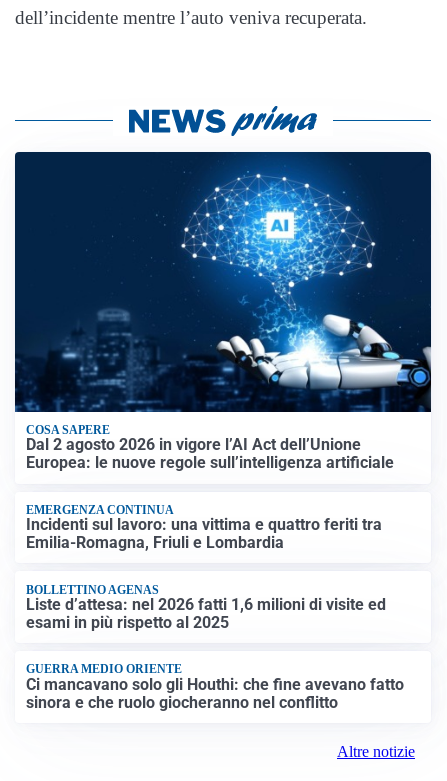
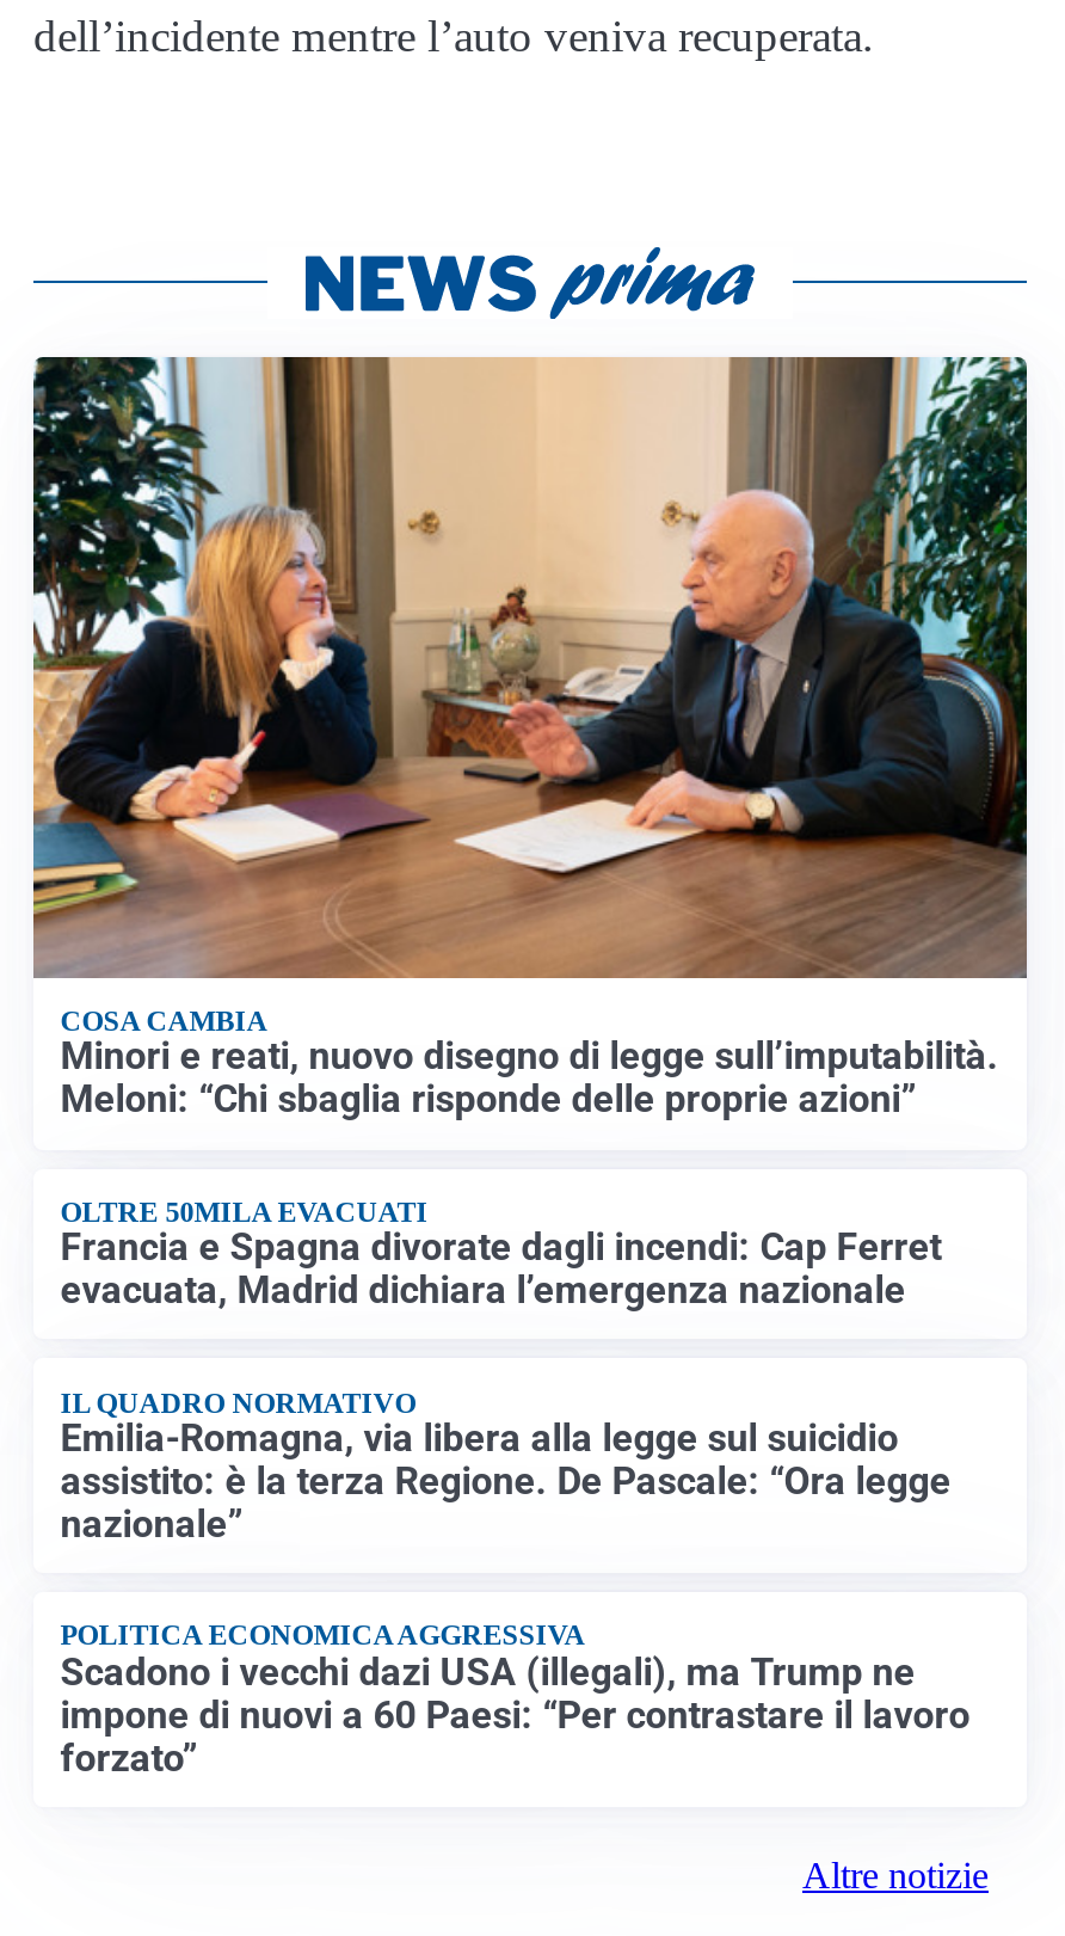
[14,151,432,472] [image] | COSA SAPERE | Dal 2 agosto 2026 in vigore l’AI Act dell’Unione | Europea: le nuove regole sull’intelligenza artificiale -> [31,355,1029,1123] [image] | COSA CAMBIA | Minori e reati, nuovo disegno di legge sull’imputabilità. | Meloni: “Chi sbaglia risponde delle proprie azioni”
[26,503,382,552] EMERGENZA CONTINUA | Incidenti sul lavoro: una vittima e quattro feriti tra | Emilia-Romagna, Friuli e Lombardia -> [60,1195,941,1313] OLTRE 50MILA EVACUATI | Francia e Spagna divorate dagli incendi: Cap Ferret | evacuata, Madrid dichiara l’emergenza nazionale
[26,583,386,632] BOLLETTINO AGENAS | Liste d’attesa: nel 2026 fatti 1,6 milioni di visite ed | esami in più rispetto al 2025 -> [60,1386,951,1547] IL QUADRO NORMATIVO | Emilia-Romagna, via libera alla legge sul suicidio | assistito: è la terza Regione. De Pascale: “Ora legge | nazionale”
[26,662,404,712] GUERRA MEDIO ORIENTE | Ci mancavano solo gli Houthi: che fine avevano fatto | sinora e che ruolo giocheranno nel conflitto -> [60,1619,970,1780] POLITICA ECONOMICA AGGRESSIVA | Scadono i vecchi dazi USA (illegali), ma Trump ne | impone di nuovi a 60 Paesi: “Per contrastare il lavoro | forzato”

